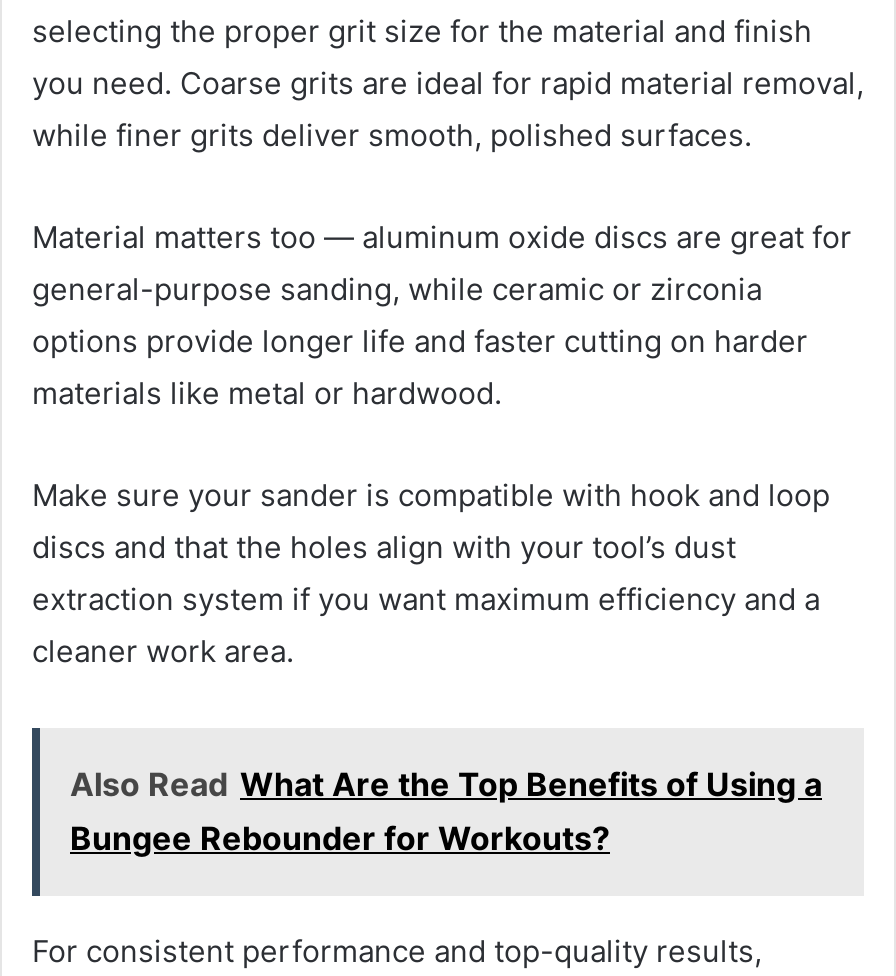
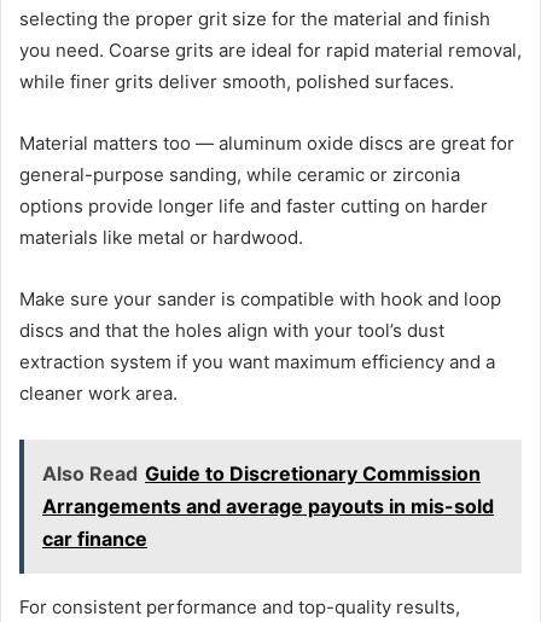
[70,763,822,857] Also Read What Are the Top Benefits of Using a | Bungee Rebounder for Workouts? -> [42,461,494,550] Also Read Guide to Discretionary Commission | Arrangements and average payouts in mis-sold | car finance

